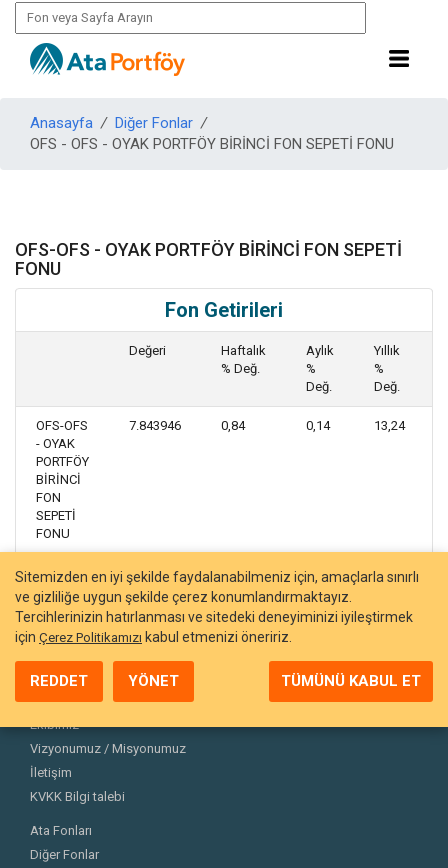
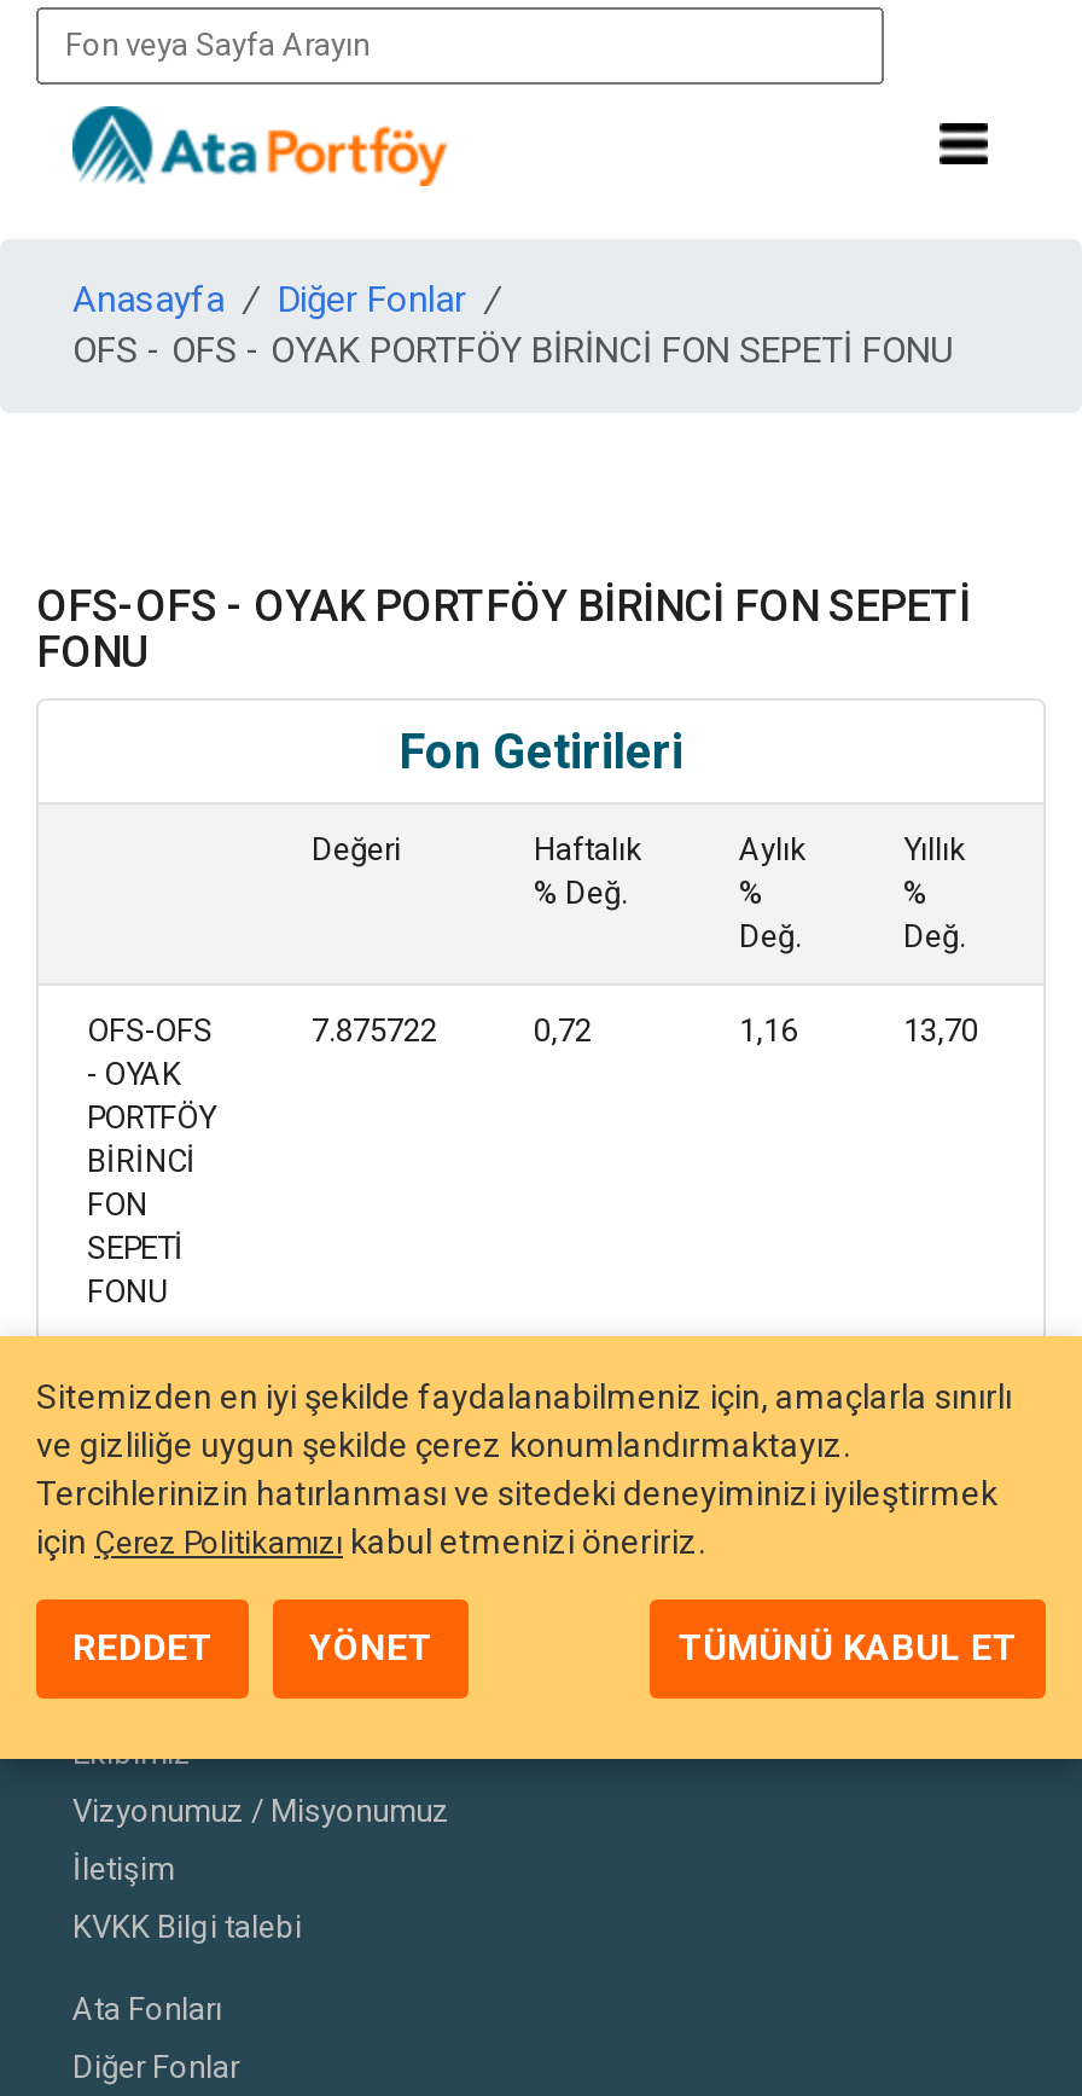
[129,418,181,433] 7.843946 -> [312,1012,437,1049] 7.875722
[221,418,245,433] 0,84 -> [534,1012,592,1049] 0,72
[306,418,330,433] 0,14 -> [739,1012,797,1049] 1,16
[374,418,405,433] 13,24 -> [903,1012,978,1049] 13,70

